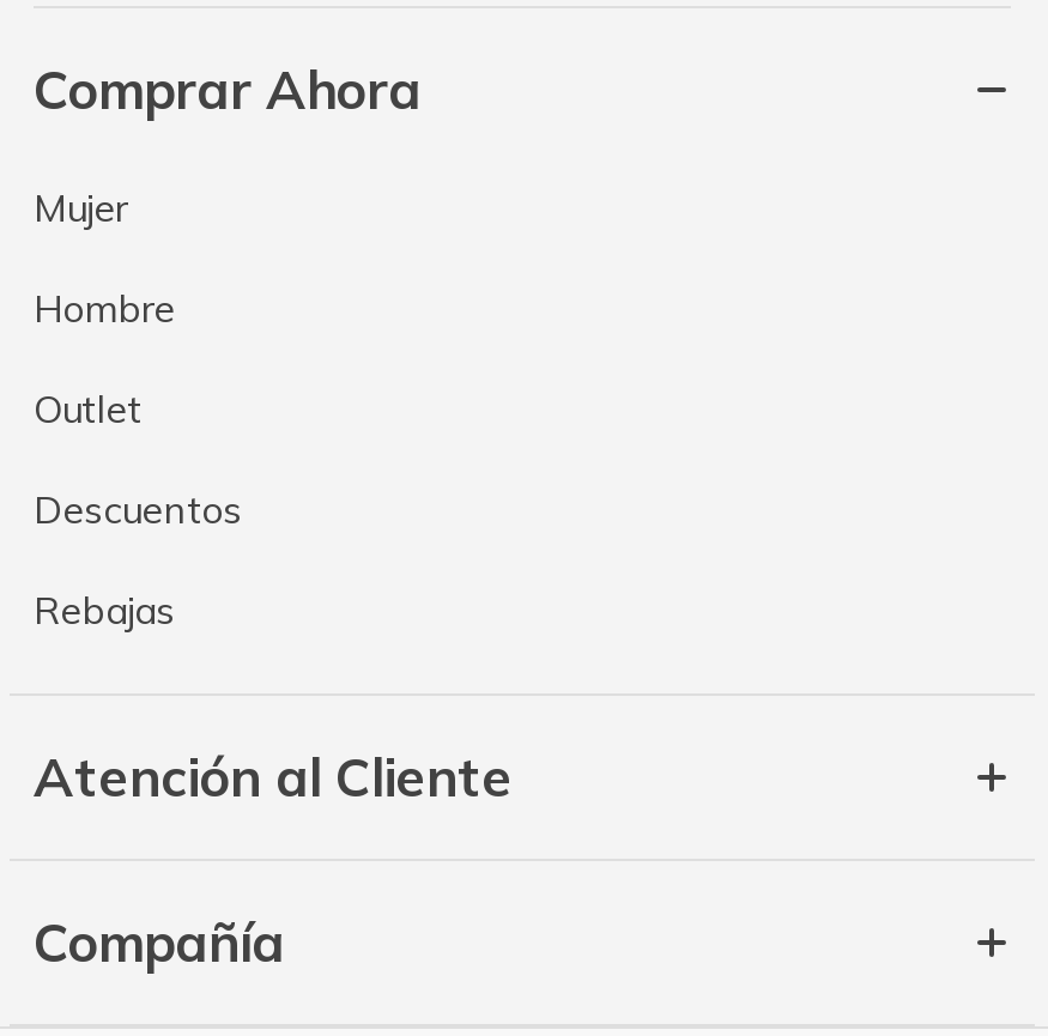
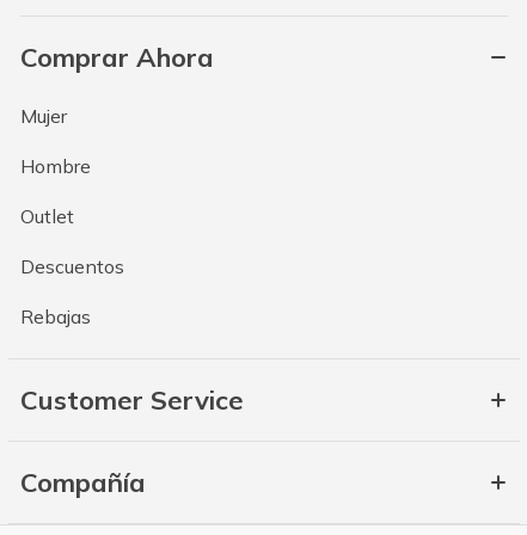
[34,744,513,811] Atención al Cliente -> [20,383,244,417] Customer Service

